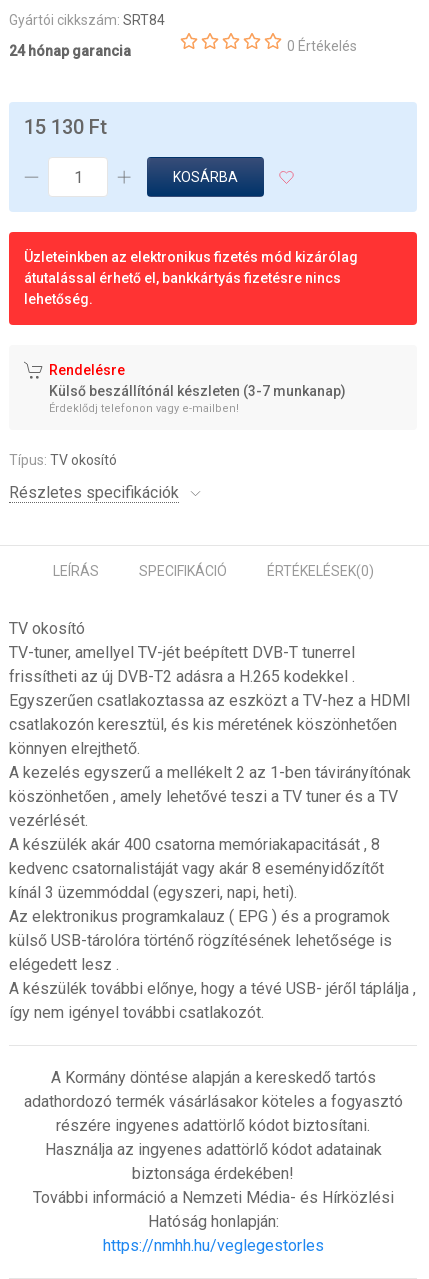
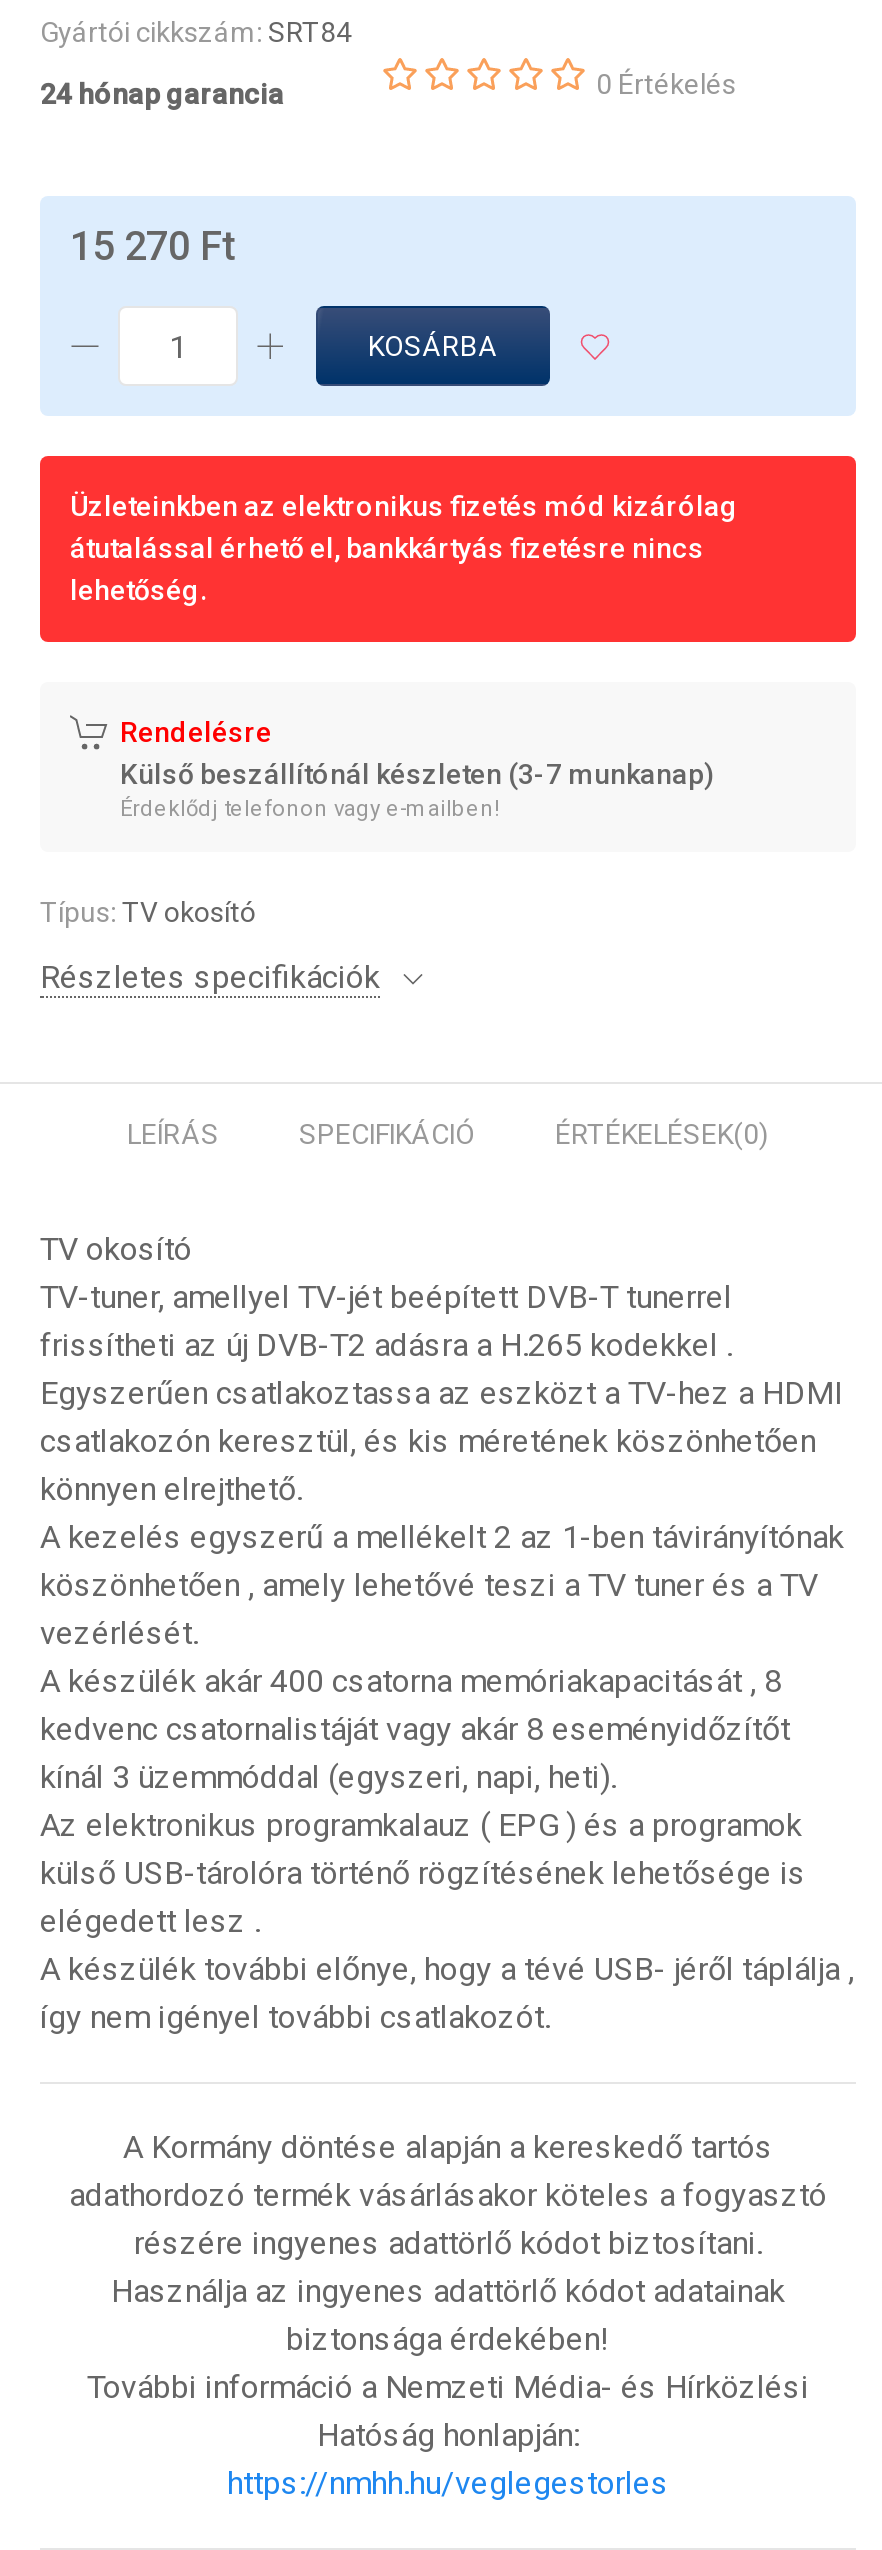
[24,115,107,139] 15 130 Ft -> [70,222,236,270] 15 270 Ft

